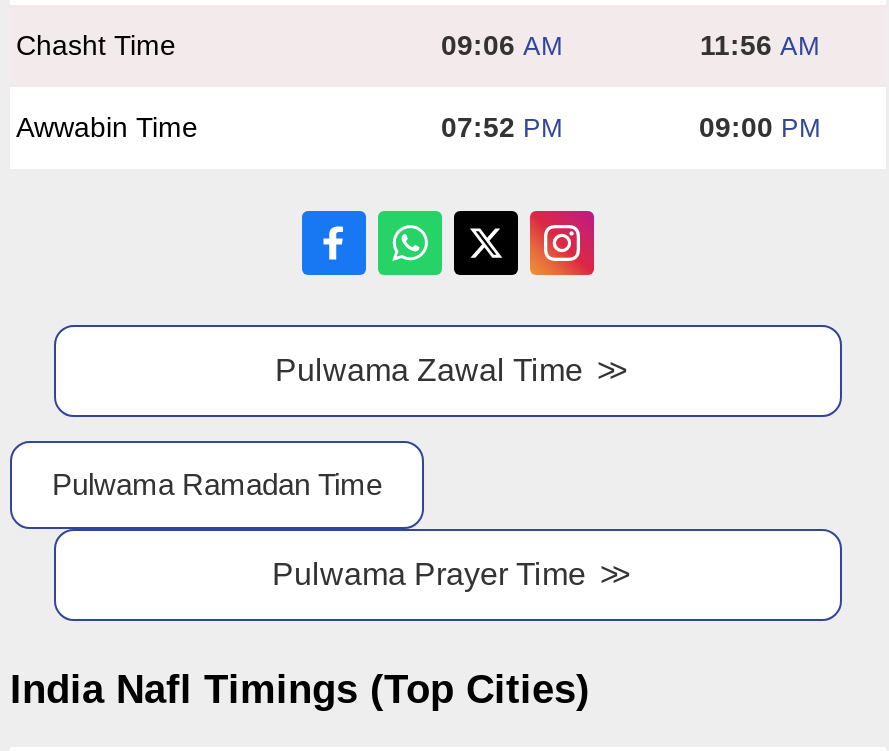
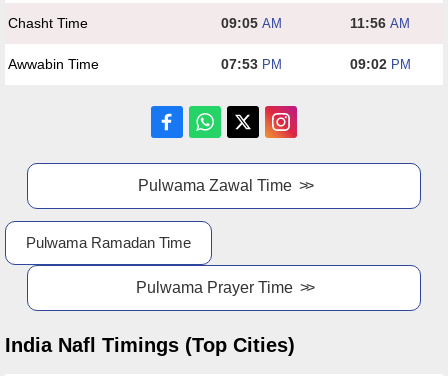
[441,29,563,61] 09:06 AM -> [220,15,281,31] 09:05 AM
[441,111,563,143] 07:52 PM -> [220,56,281,72] 07:53 PM
[699,111,821,143] 09:00 PM -> [349,56,410,72] 09:02 PM

